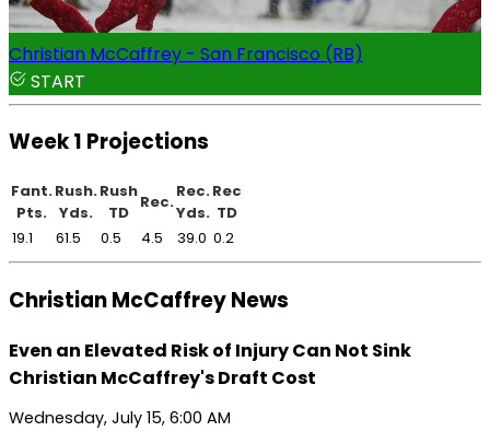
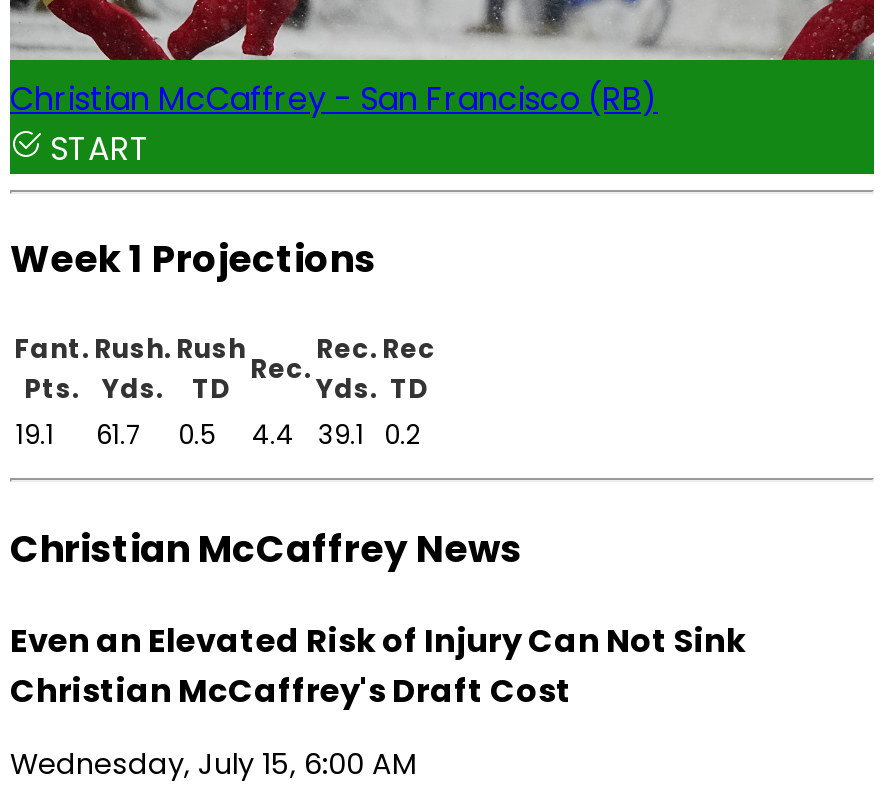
[56,228,81,249] 61.5 -> [96,416,140,454] 61.7
[141,228,163,249] 4.5 -> [252,416,294,454] 4.4
[177,228,234,249] 39.0 0.2 -> [318,416,422,454] 39.1 0.2

